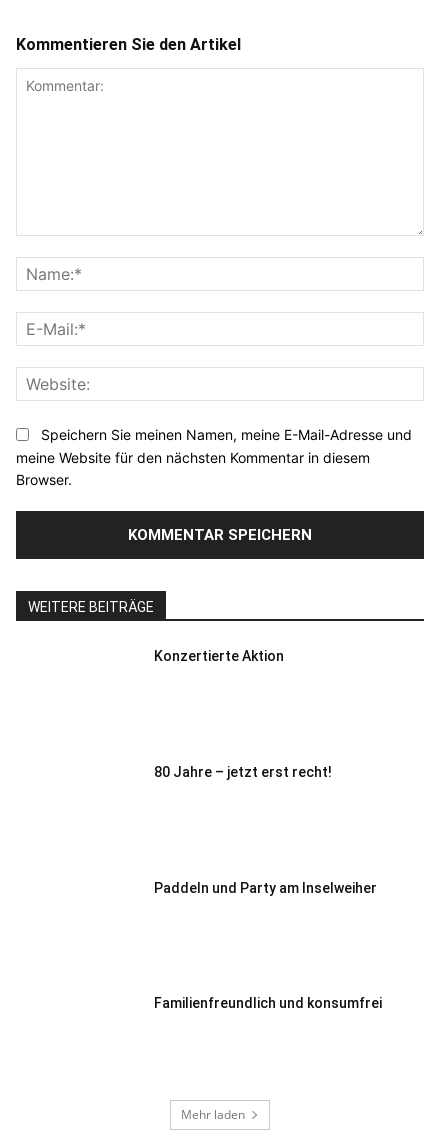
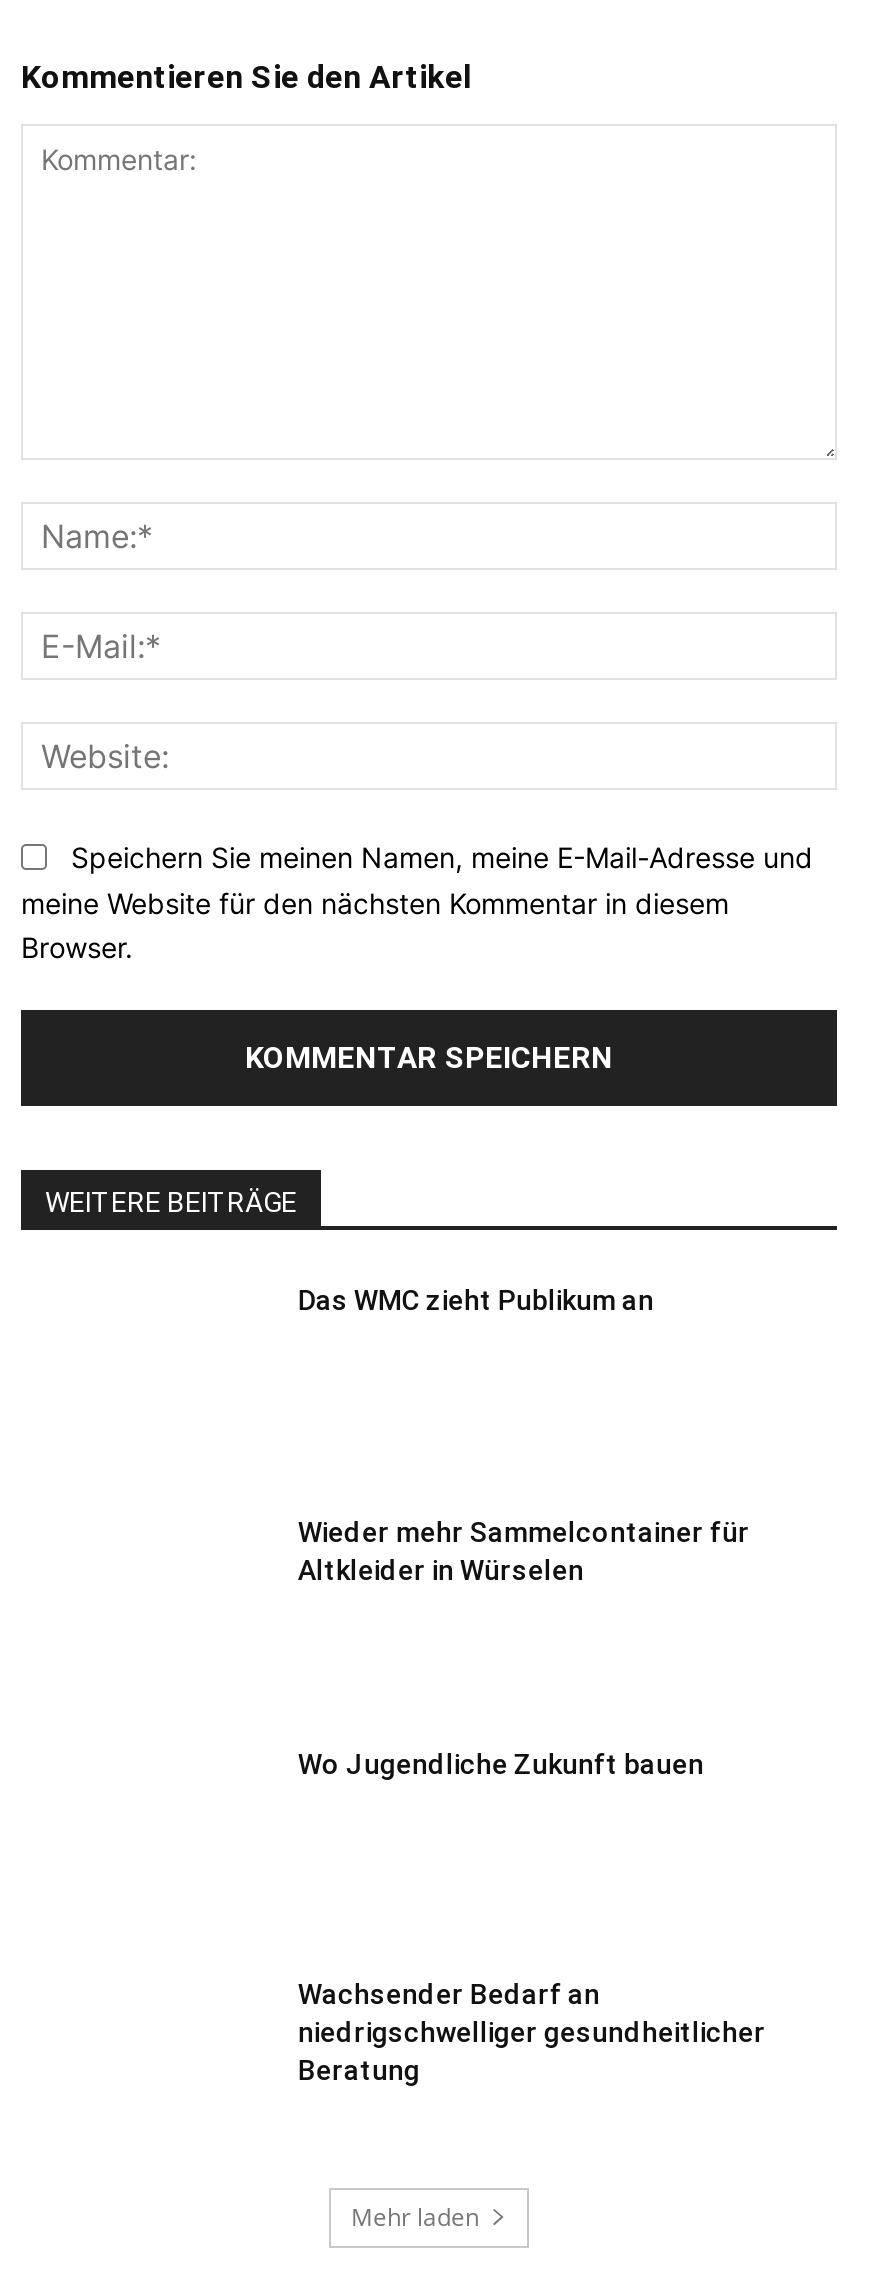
[154,648,284,664] Konzertierte Aktion -> [298,1285,654,1317] Das WMC zieht Publikum an
[154,764,332,780] 80 Jahre – jetzt erst recht! -> [298,1516,750,1586] Wieder mehr Sammelcontainer für | Altkleider in Würselen
[154,880,377,896] Paddeln und Party am Inselweiher -> [298,1748,704,1780] Wo Jugendliche Zukunft bauen
[154,995,382,1011] Familienfreundlich und konsumfrei -> [298,1979,766,2087] Wachsender Bedarf an | niedrigschwelliger gesundheitlicher | Beratung

